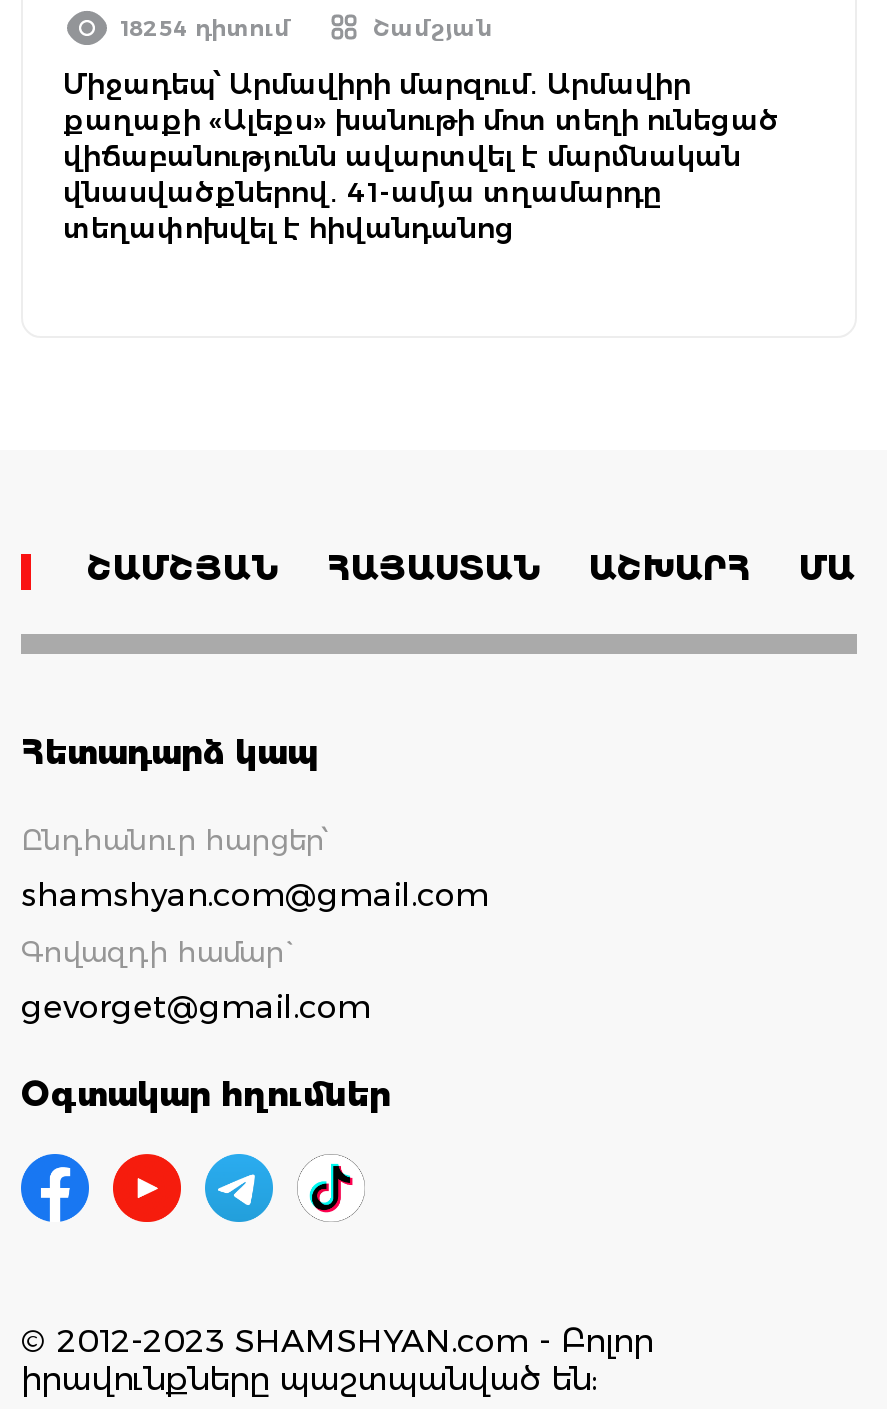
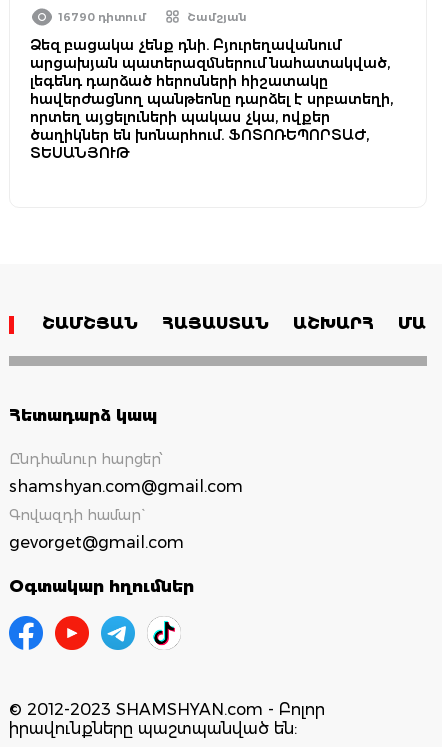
[121,13,291,41] 18254 դիտում -> [59,10,146,24] 16790 դիտում
[63,65,779,245] Միջադեպ՝ Արմավիրի մարզում․ Արմավիր | քաղաքի «Ալեքս» խանութի մոտ տեղի ունեցած | վիճաբանությունն ավարտվել է մարմնական | վնասվածքներով․ 41-ամյա տղամարդը | տեղափոխվել է հիվանդանոց -> [30,36,393,162] Ձեզ բացակա չենք դնի. Բյուրեղավանում | արցախյան պատերազմներում նահատակված, | լեգենդ դարձած հերոսների հիշատակը | հավերժացնող պանթեոնը դարձել է սրբատեղի, | որտեղ այցելուների պակաս չկա, ովքեր | ծաղիկներ են խոնարհում. ՖՈՏՈՌԵՊՈՐՏԱԺ, | ՏԵՍԱՆՅՈՒԹ

